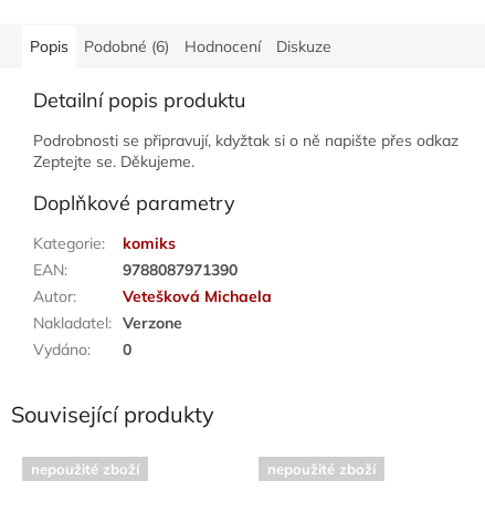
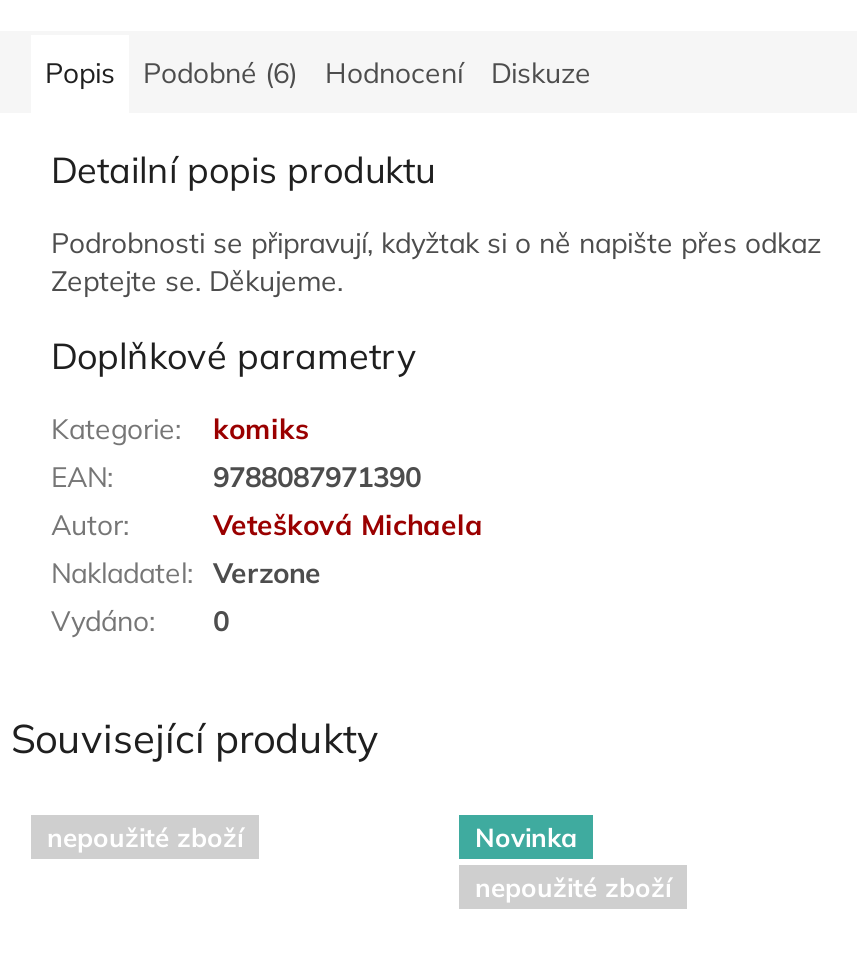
none -> [475,820,577,852] Novinka

